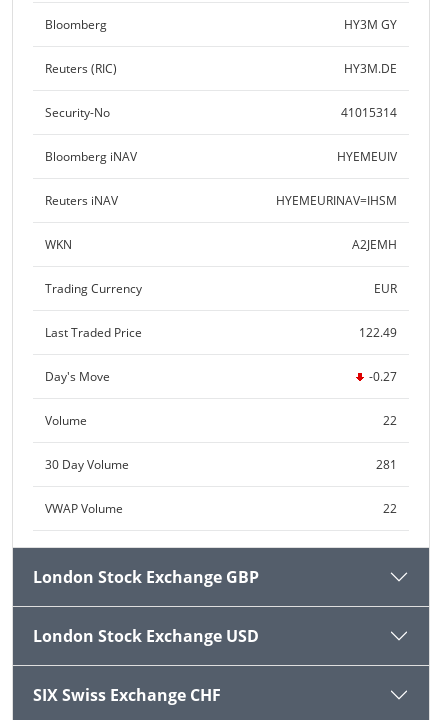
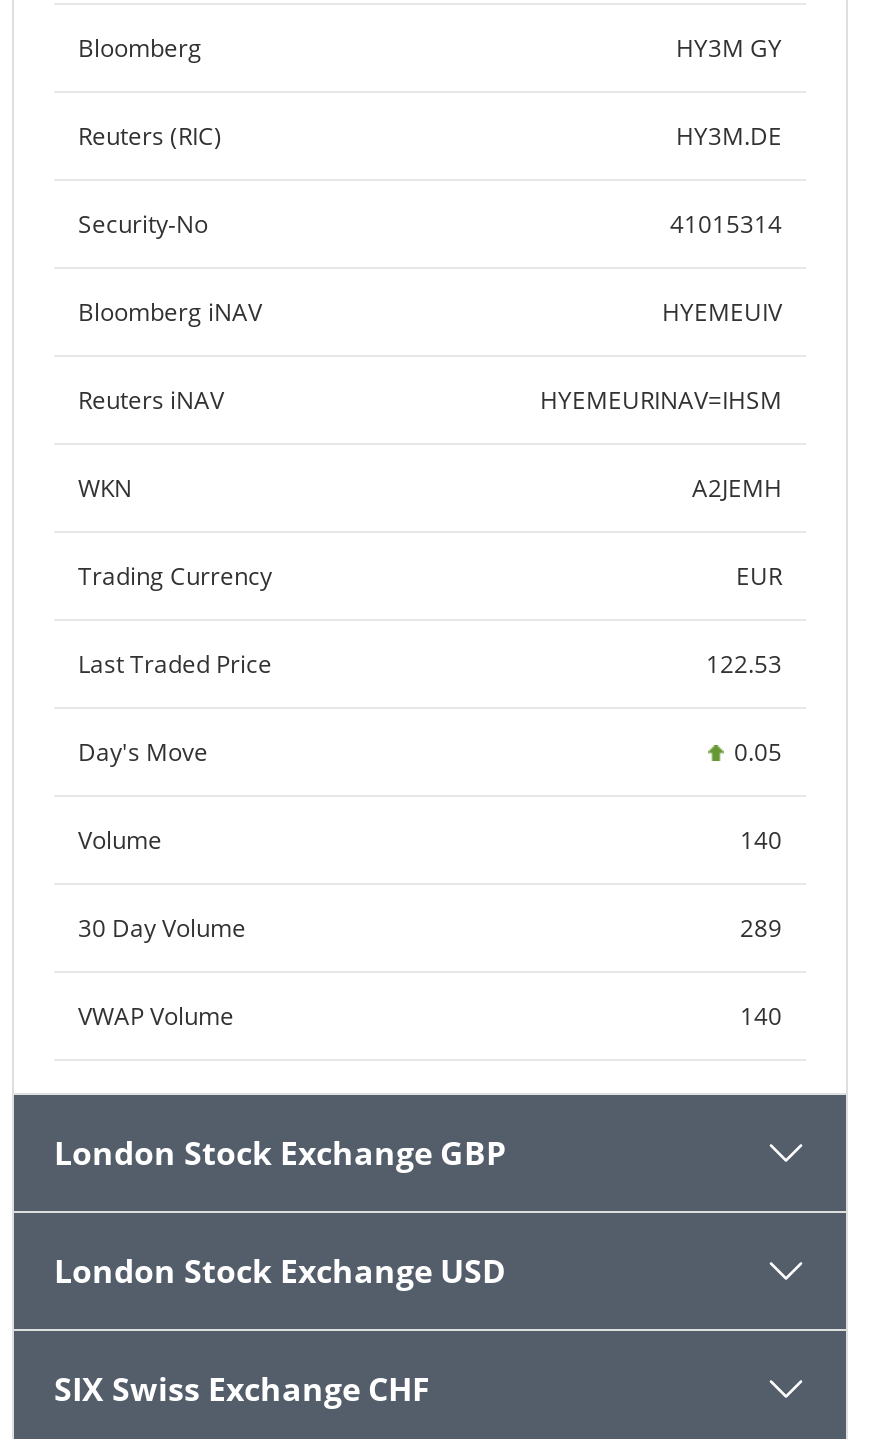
[359,324,397,341] 122.49 -> [706,647,782,681] 122.53
[369,368,397,385] -0.27 -> [734,735,782,769] 0.05
[383,412,397,429] 22 -> [740,823,782,857] 140
[376,456,397,473] 281 -> [740,911,782,945] 289
[383,500,397,517] 22 -> [740,999,782,1033] 140

